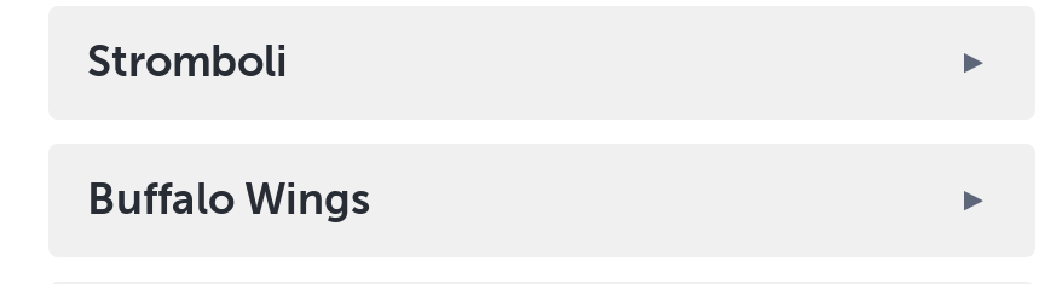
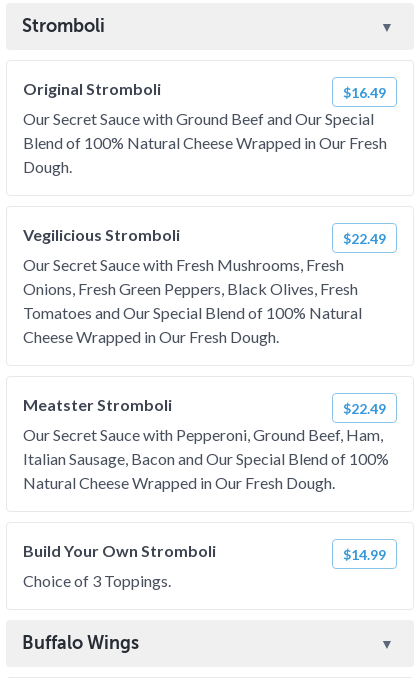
none -> [23,79,387,176] Original Stromboli | $16.49 | Our Secret Sauce with Ground Beef and Our Special | Blend of 100% Natural Cheese Wrapped in Our Fresh | Dough.
none -> [23,225,386,346] Vegilicious Stromboli | $22.49 | Our Secret Sauce with Fresh Mushrooms, Fresh | Onions, Fresh Green Peppers, Black Olives, Fresh | Tomatoes and Our Special Blend of 100% Natural | Cheese Wrapped in Our Fresh Dough.
none -> [23,395,389,492] Meatster Stromboli | $22.49 | Our Secret Sauce with Pepperoni, Ground Beef, Ham, | Italian Sausage, Bacon and Our Special Blend of 100% | Natural Cheese Wrapped in Our Fresh Dough.
none -> [23,541,386,590] Build Your Own Stromboli | $14.99 | Choice of 3 Toppings.

